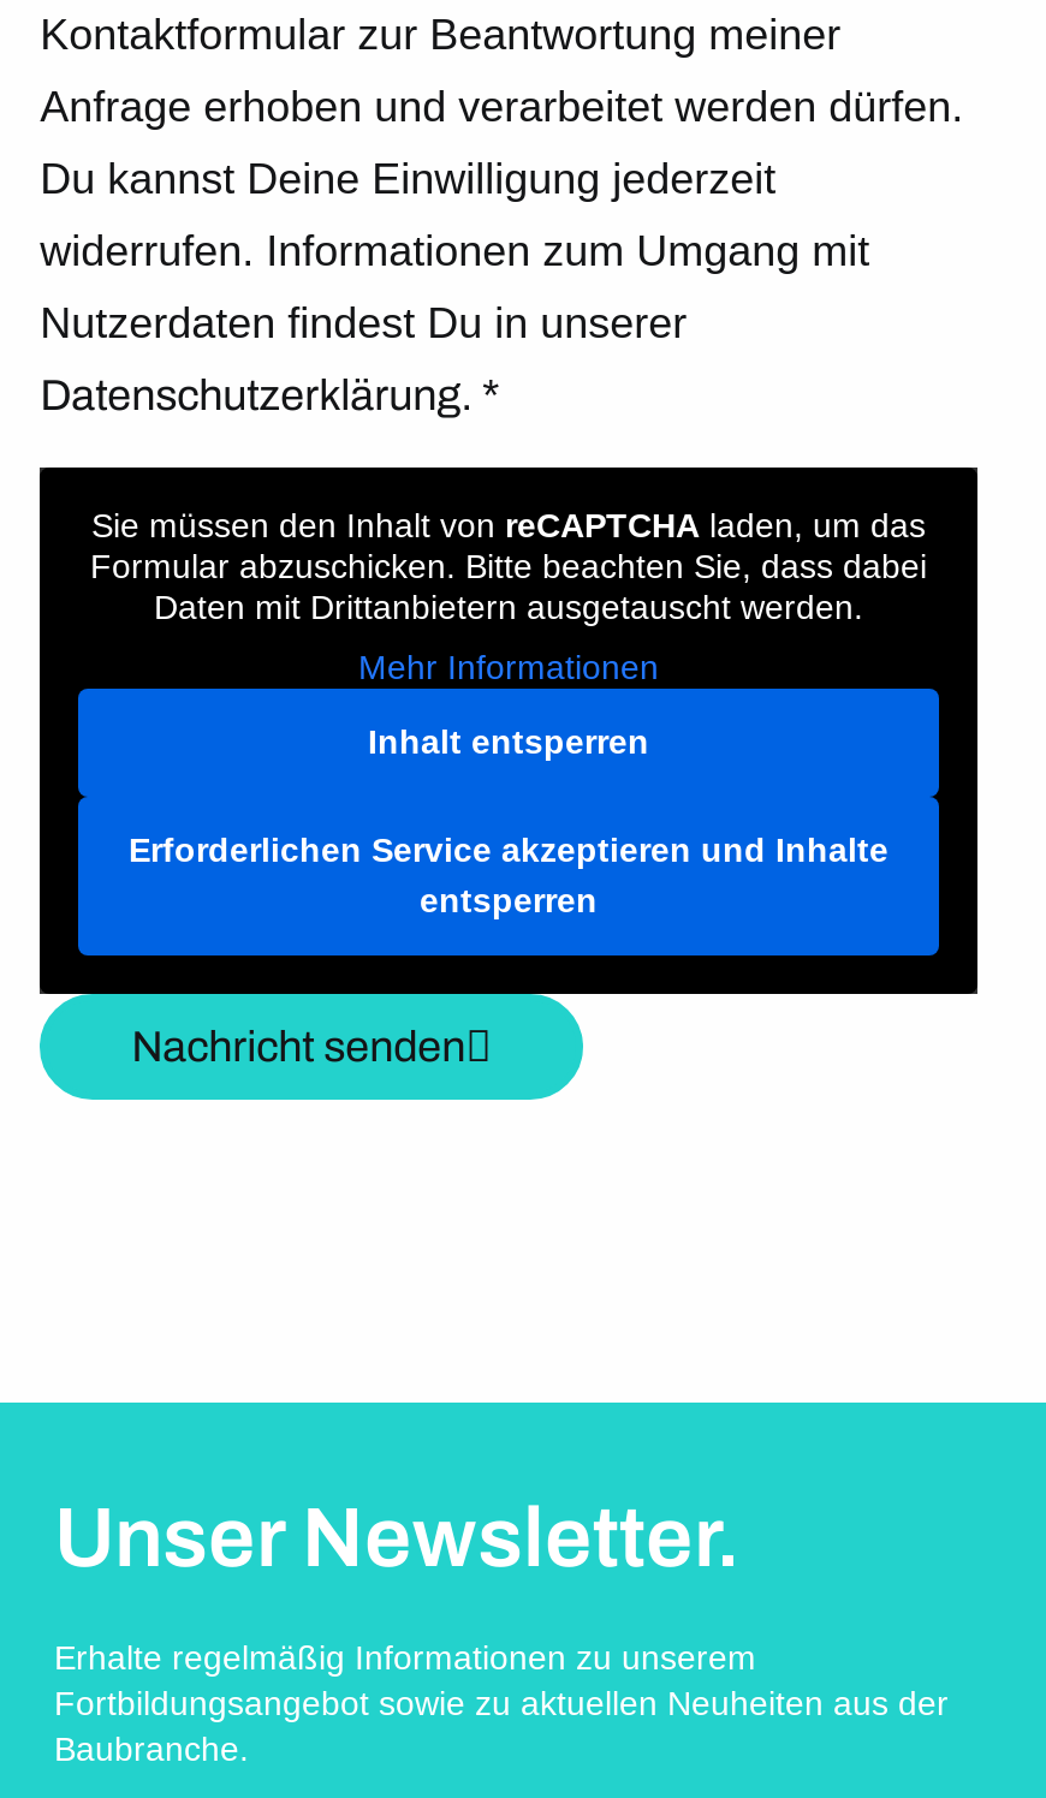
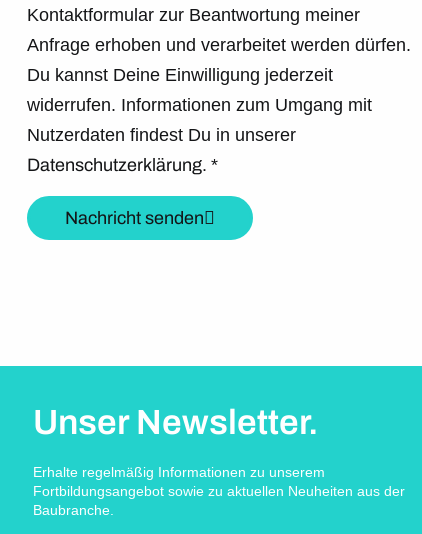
[37,465,980,996] [image] | Sie müssen den Inhalt von reCAPTCHA laden, um das | Formular abzuschicken. Bitte beachten Sie, dass dabei | Daten mit Drittanbietern ausgetauscht werden. | Mehr Informationen | Inhalt entsperren | Erforderlichen Service akzeptieren und Inhalte | entsperren -> none

